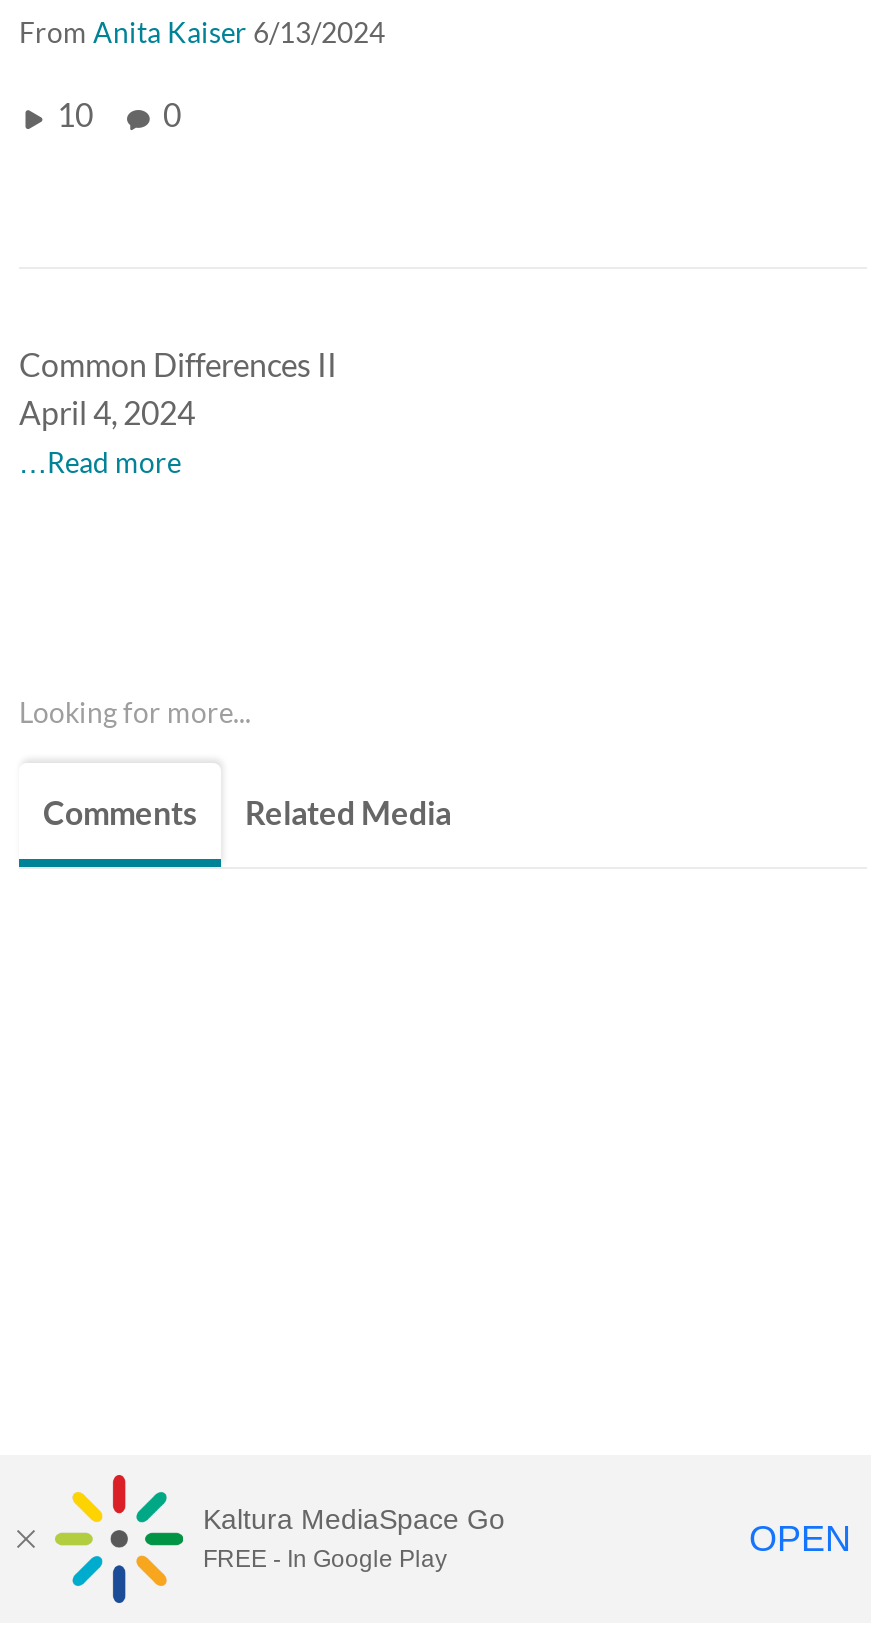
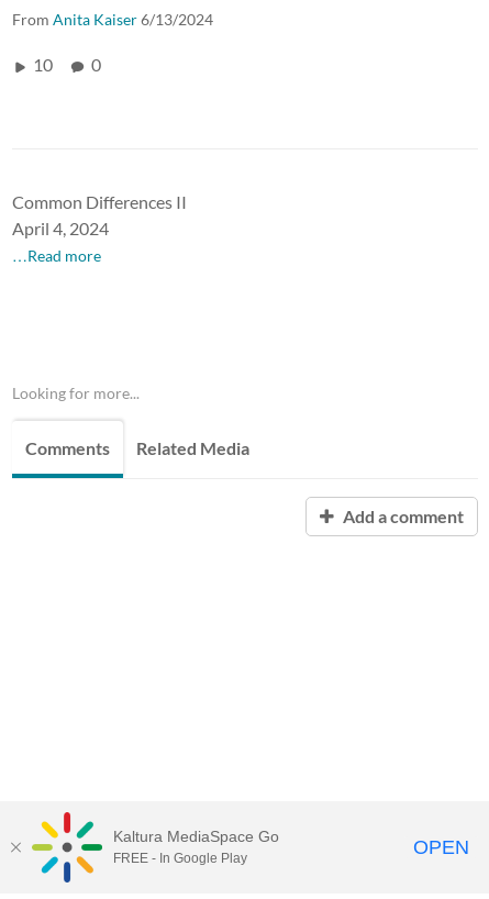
none -> [340,505,464,526] Add a comment

